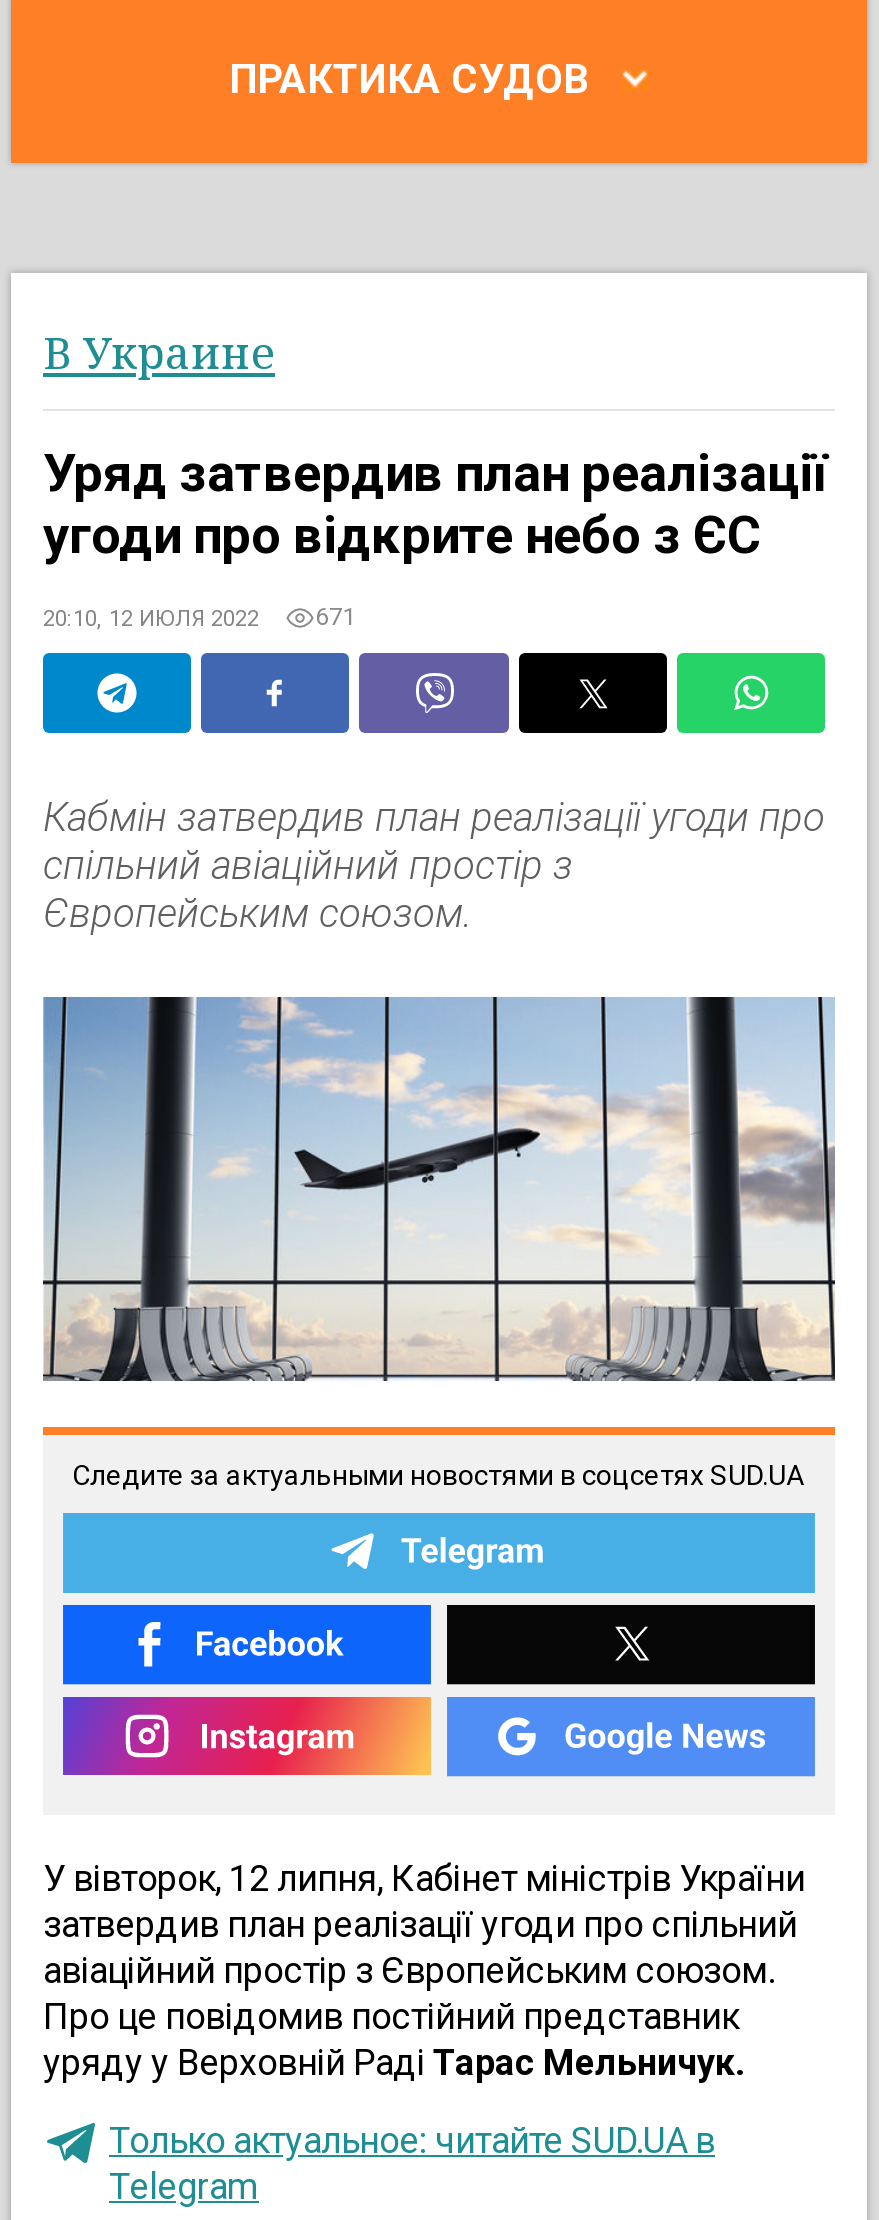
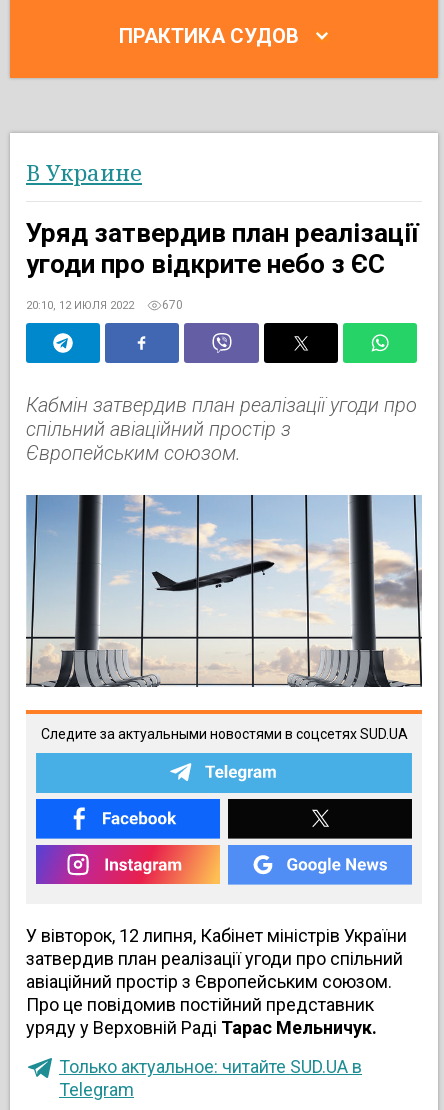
[43,603,357,631] 20:10, 12 ИЮЛЯ 2022 671 -> [26,298,183,312] 20:10, 12 ИЮЛЯ 2022 670

